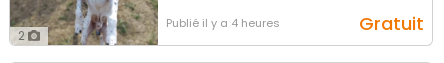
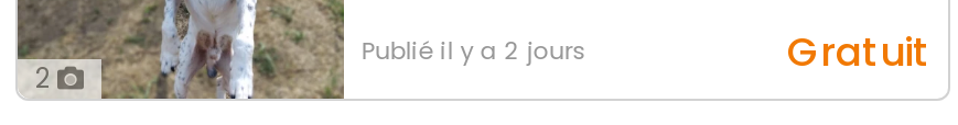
[166,15,280,31] Publié il y a 4 heures -> [361,34,588,69] Publié il y a 2 jours

